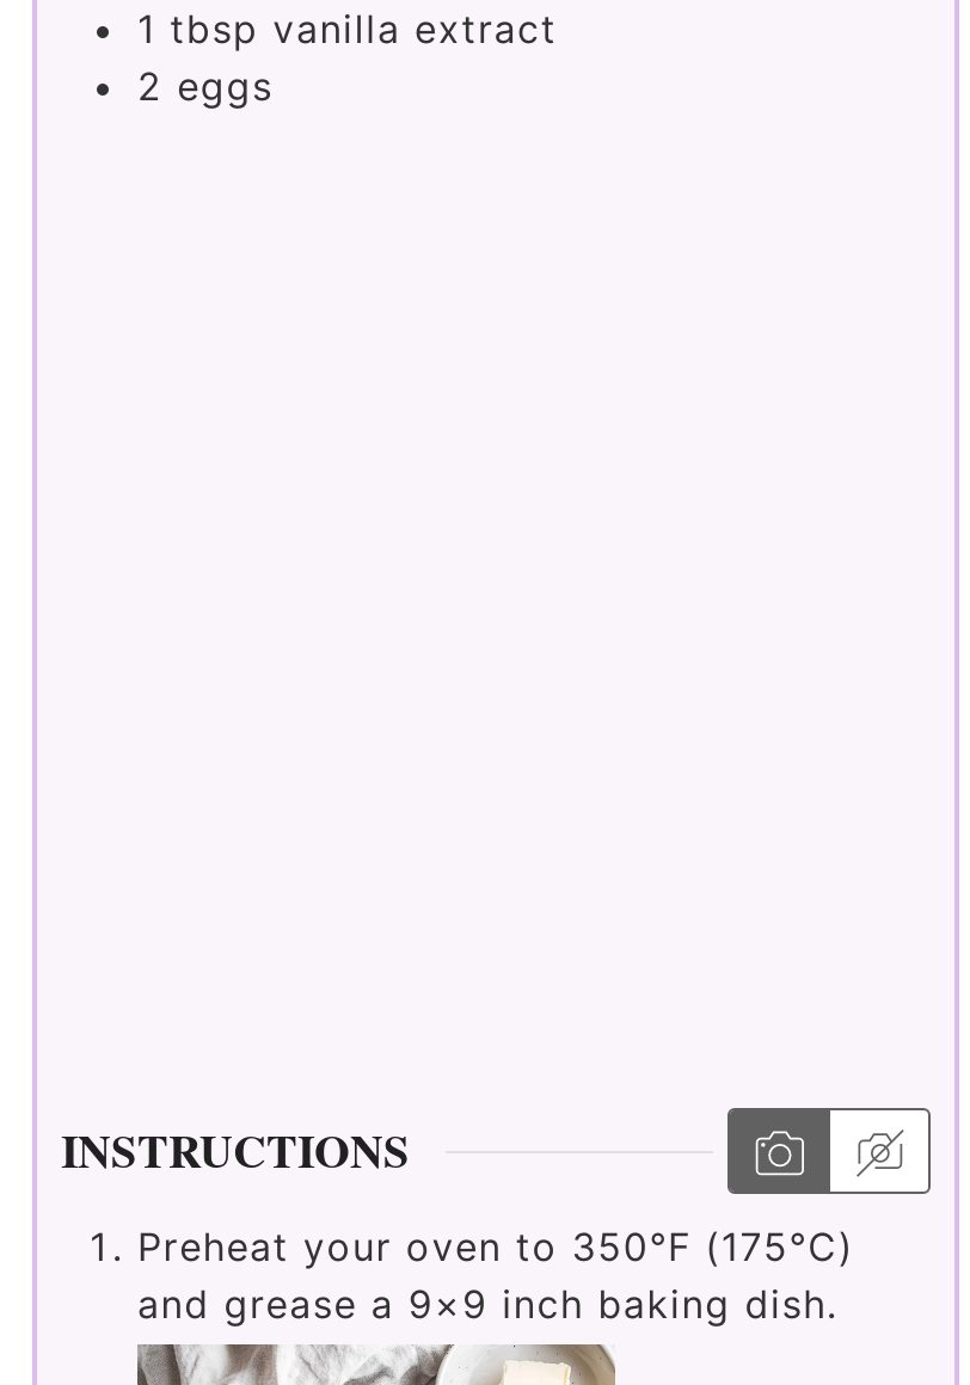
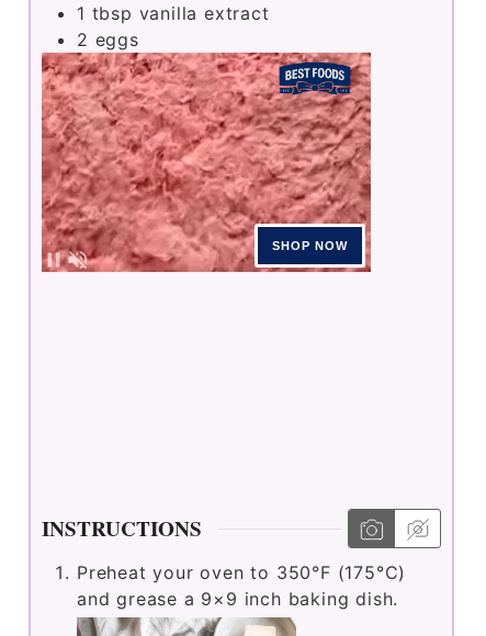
none -> [41,52,372,273] [image]

